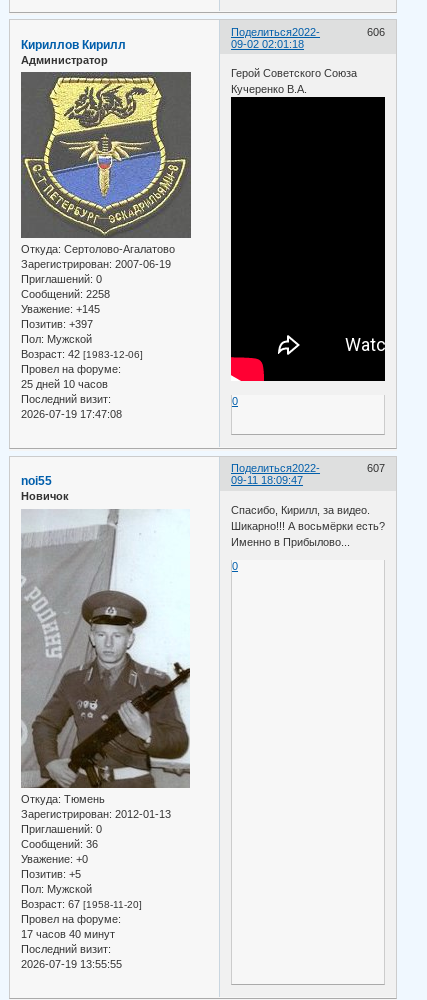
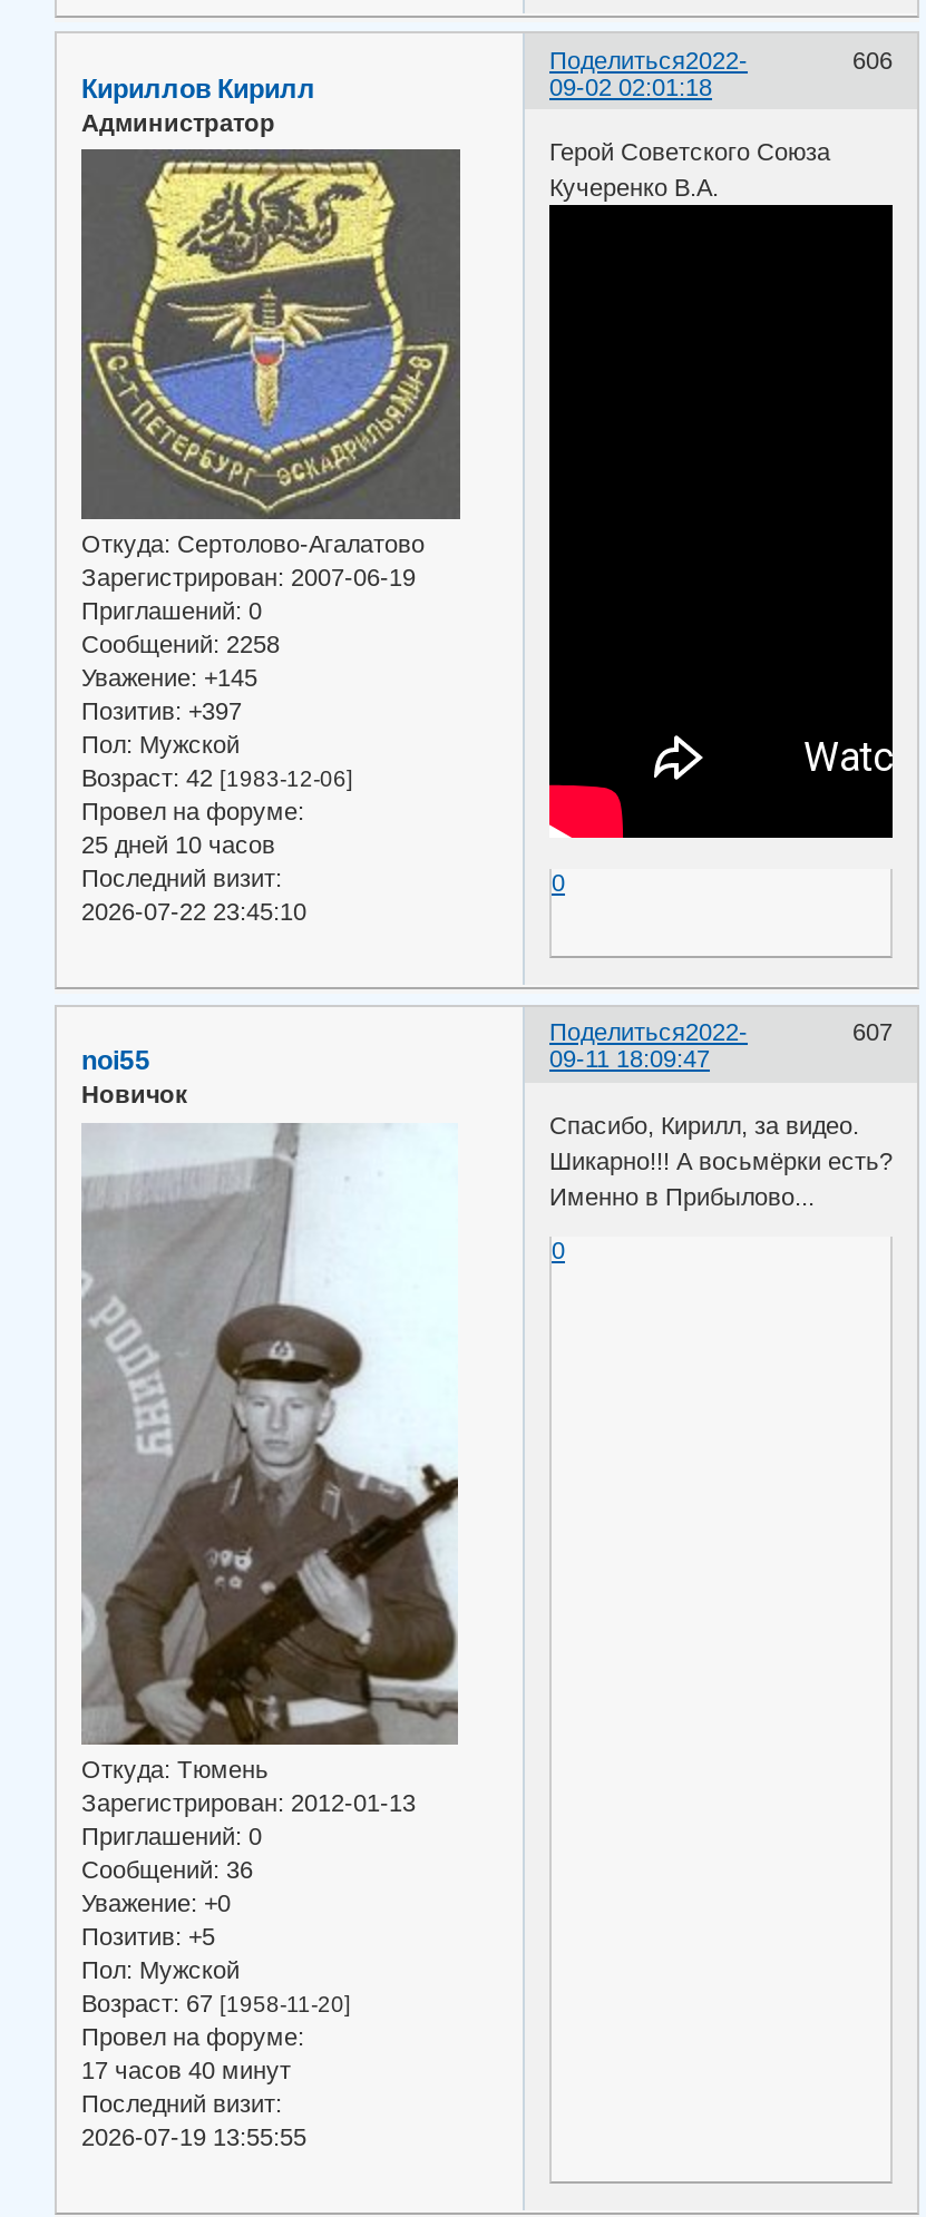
[21,408,122,420] 2026-07-19 17:47:08 -> [81,899,306,925] 2026-07-22 23:45:10

